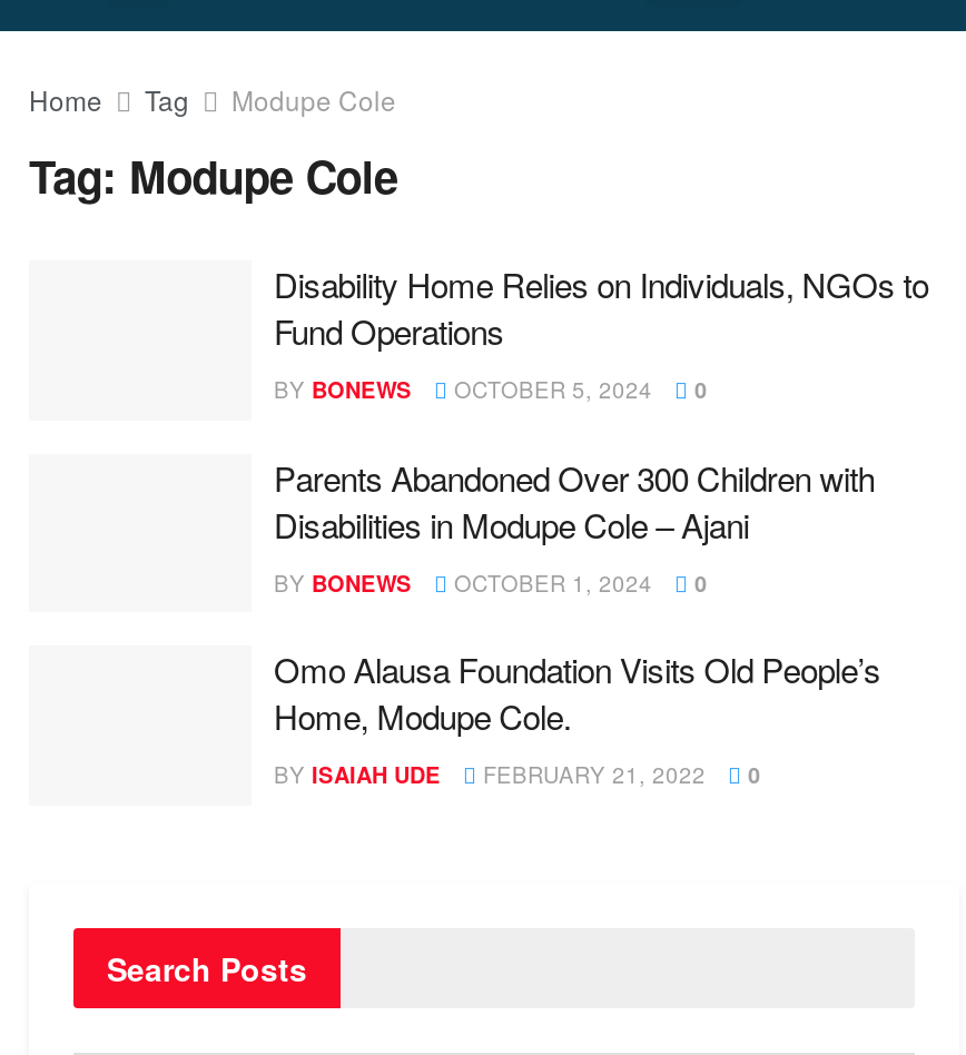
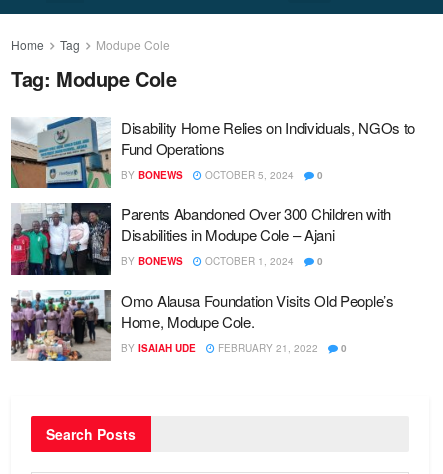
none -> [10,116,112,189] [image]
none -> [10,202,112,276] [image]
none -> [10,289,112,362] [image]

